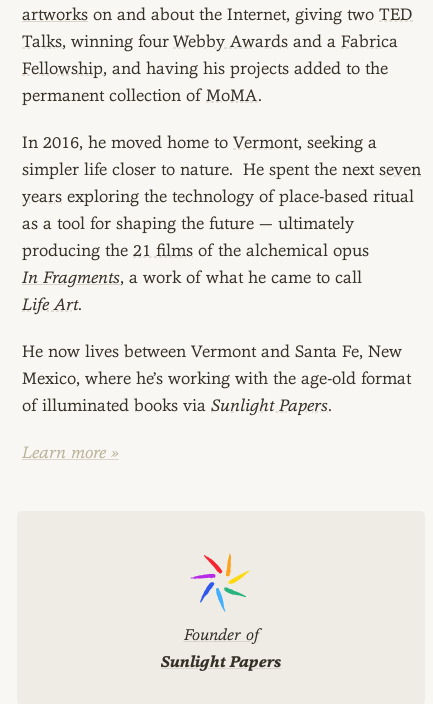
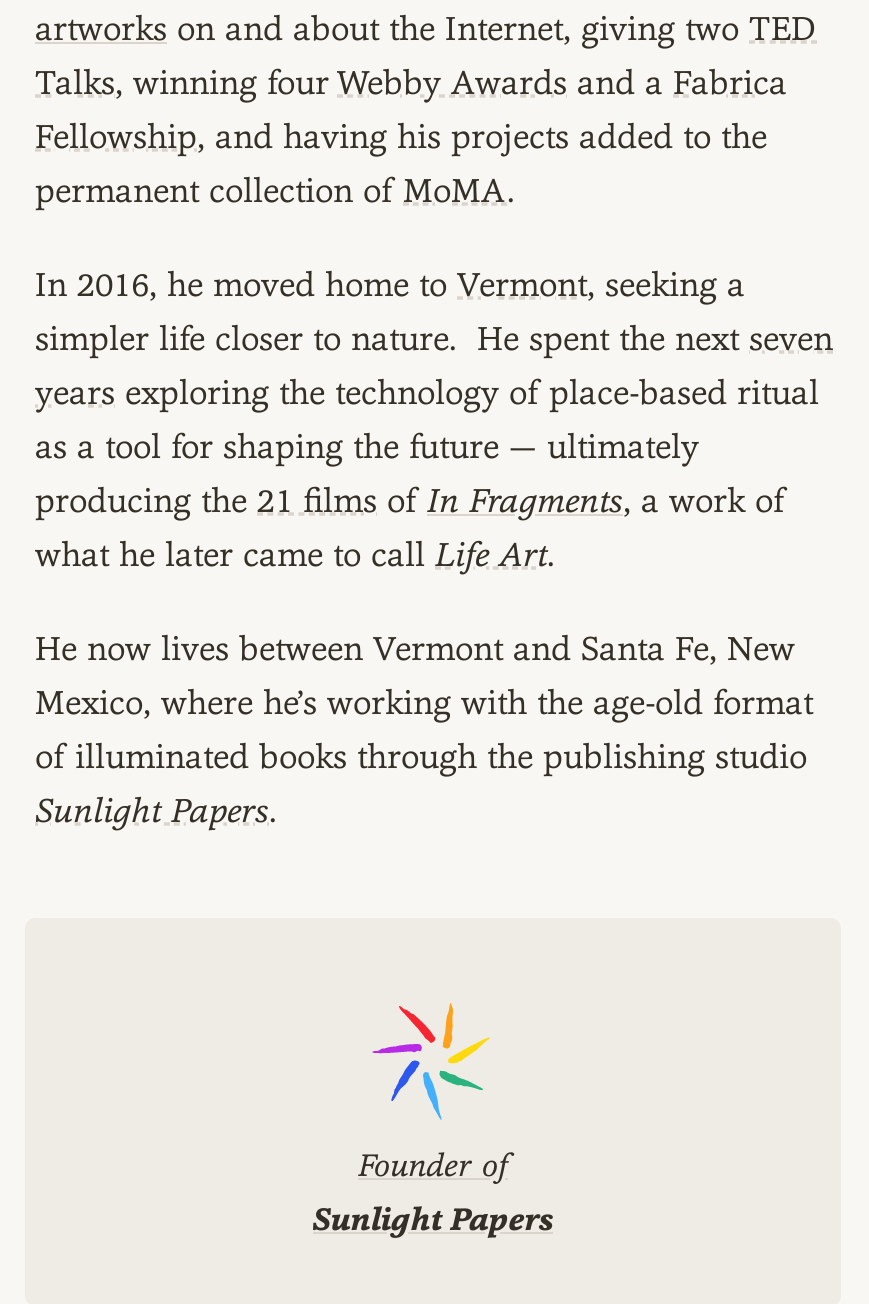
[22,239,369,315] producing the 21 films of the alchemical opus | In Fragments, a work of what he came to call | Life Art. -> [35,478,785,576] producing the 21 films of In Fragments, a work of | what he later came to call Life Art.
[22,394,337,463] of illuminated books via Sunlight Papers. | Learn more » -> [35,734,807,832] of illuminated books through the publishing studio | Sunlight Papers.

